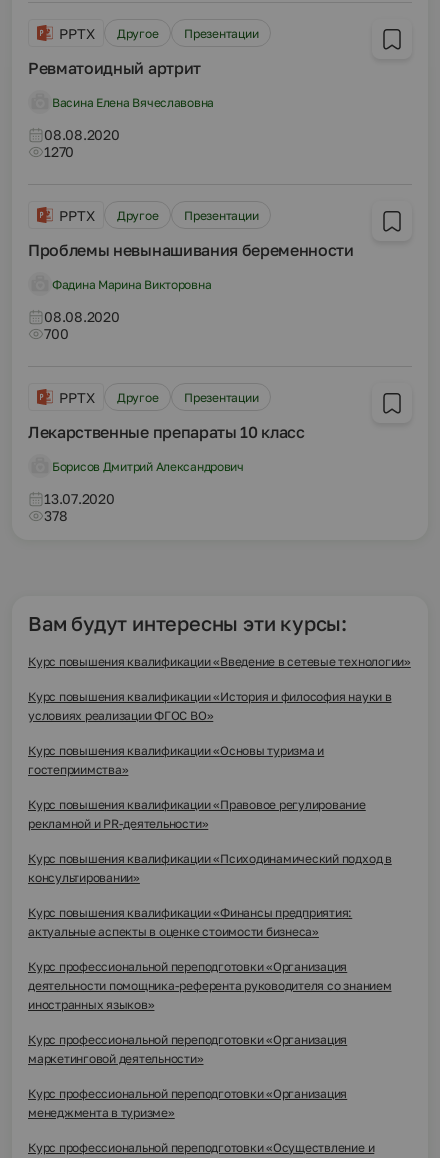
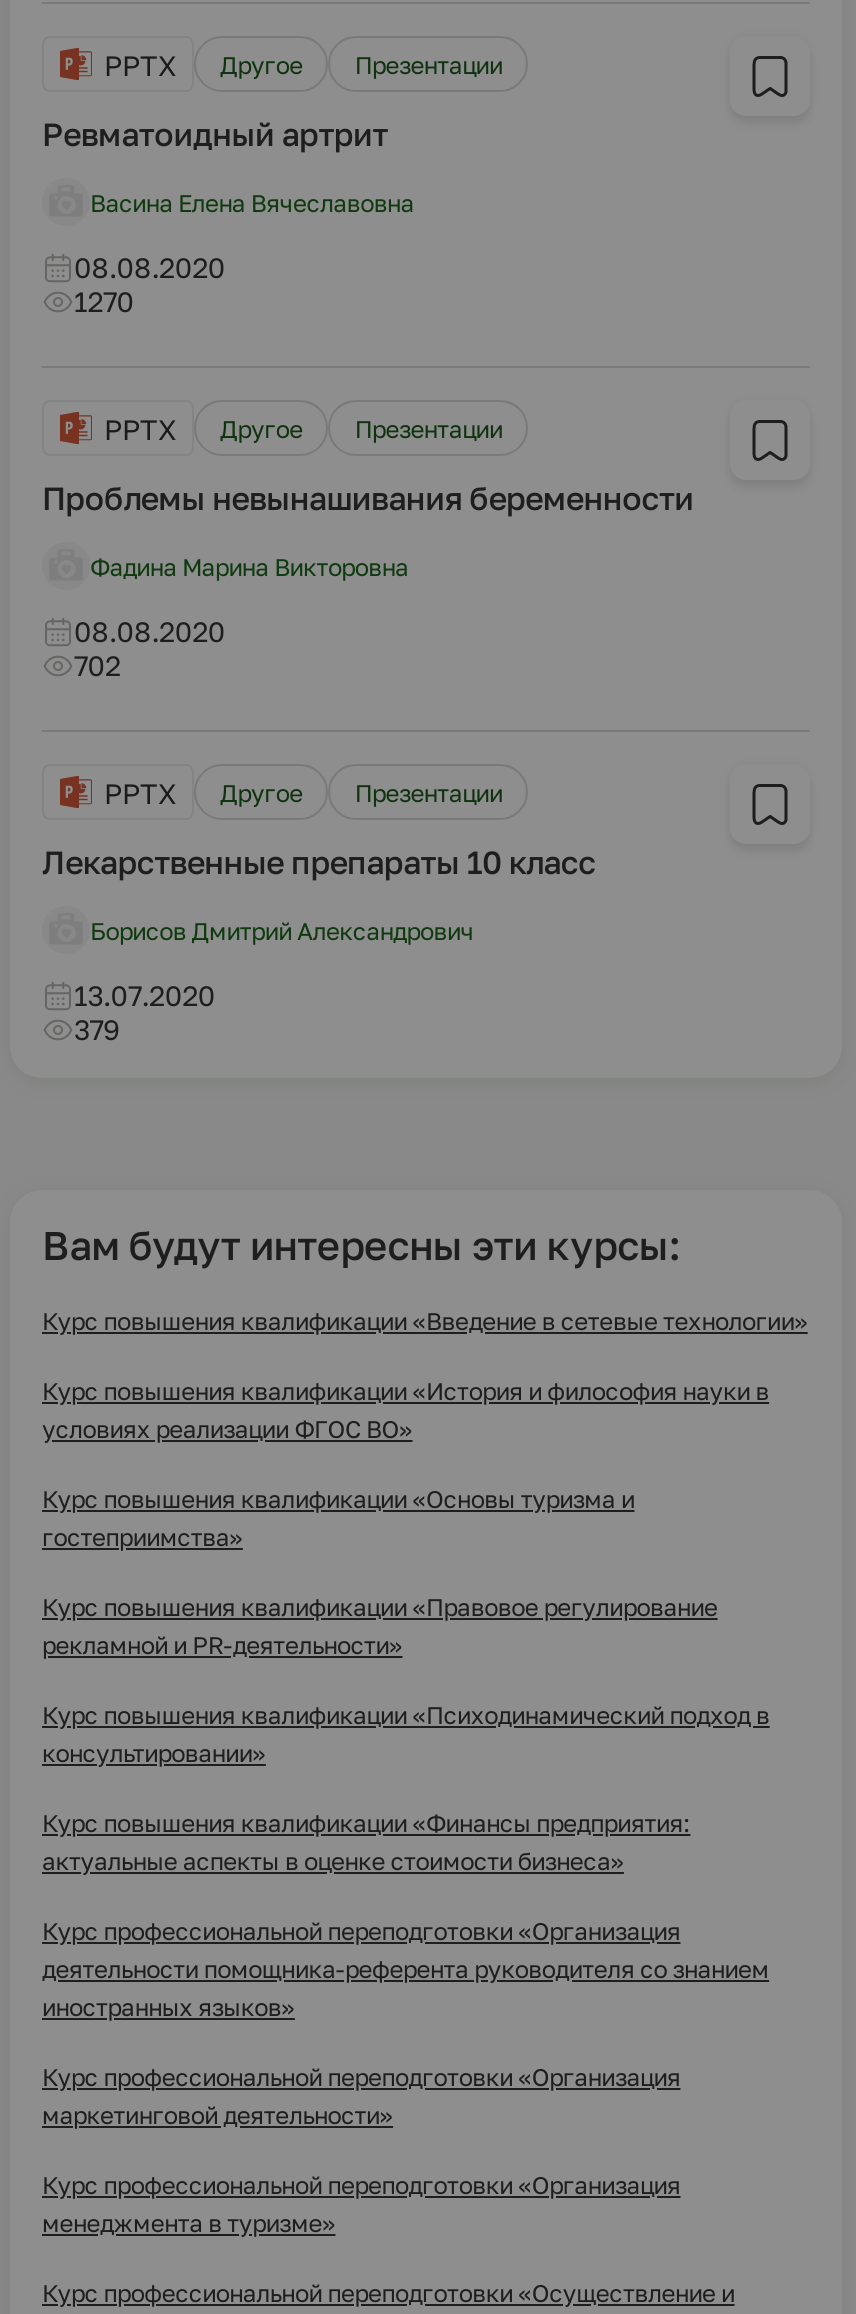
[44,325,68,342] 700 -> [74,648,121,682] 702
[44,507,67,524] 378 -> [74,1012,119,1046] 379

